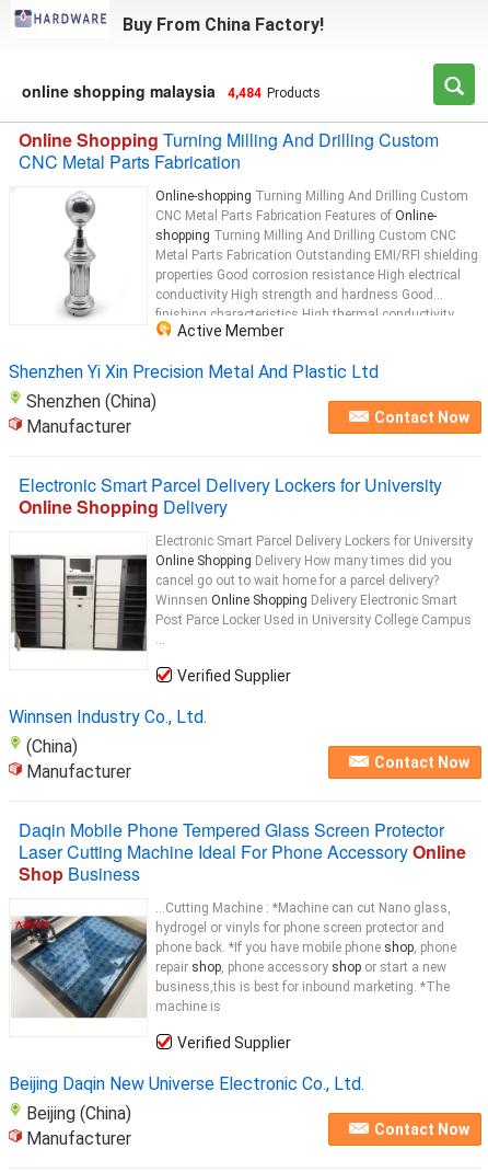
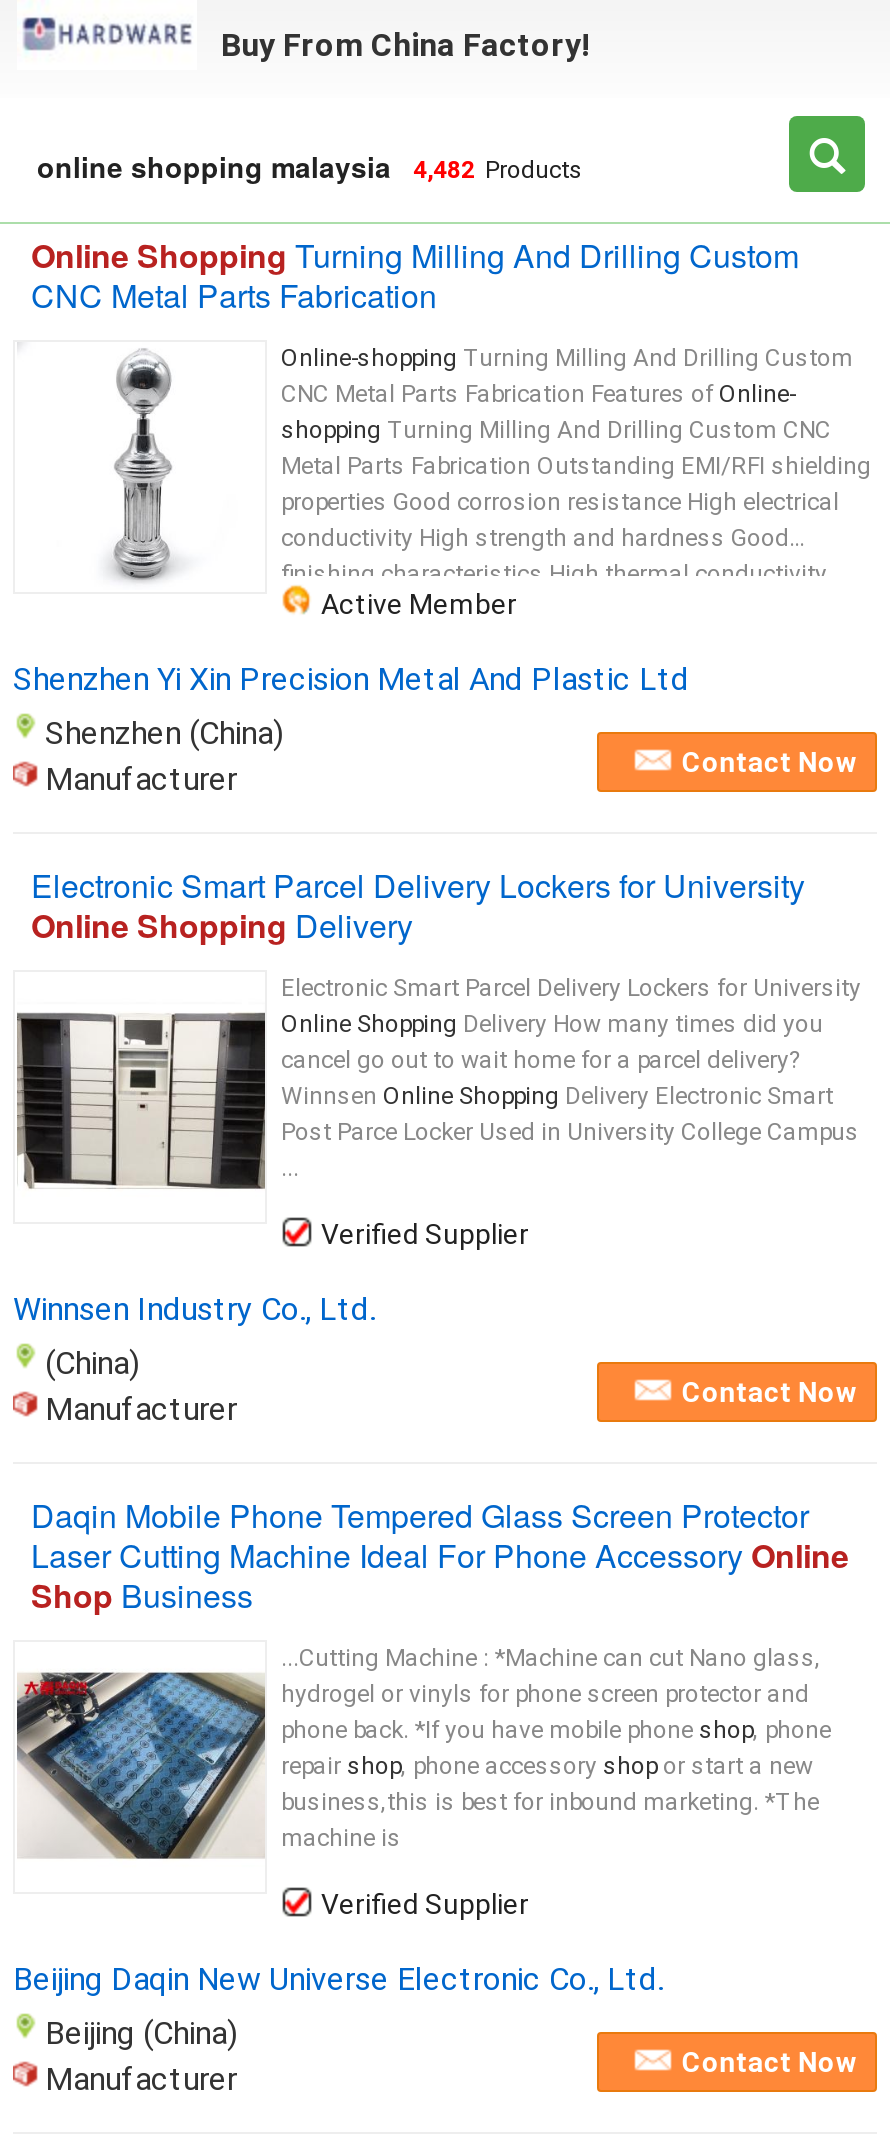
[22,80,321,102] online shopping malaysia 4,484 Products -> [37,146,583,186] online shopping malaysia 4,482 Products

